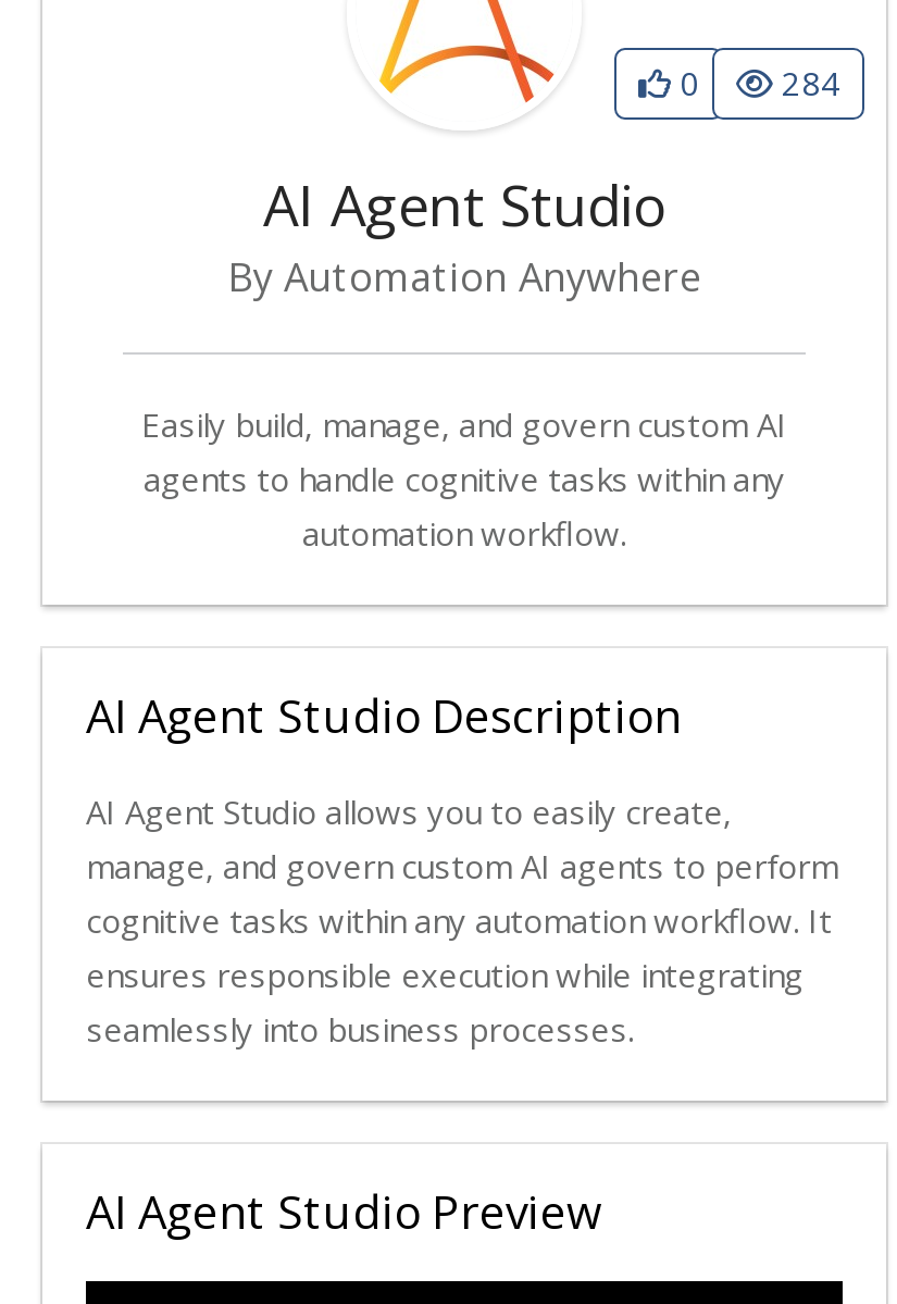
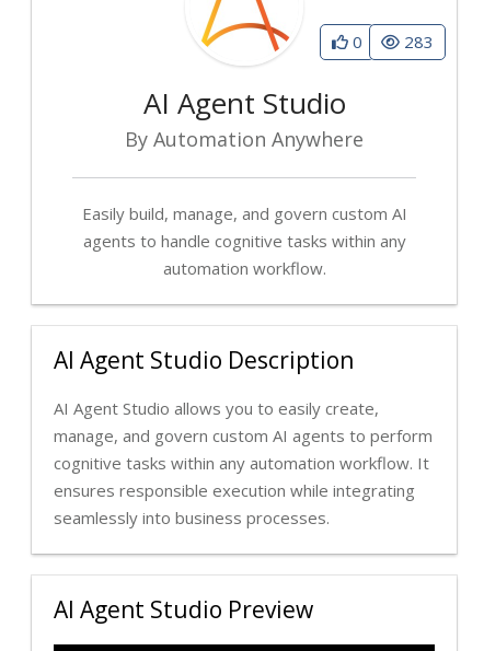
[680,60,840,104] 0 284 -> [353,30,434,52] 0 283

